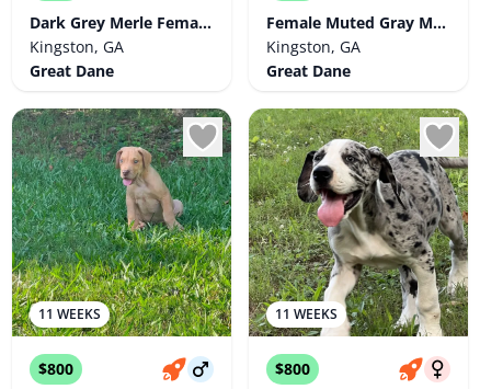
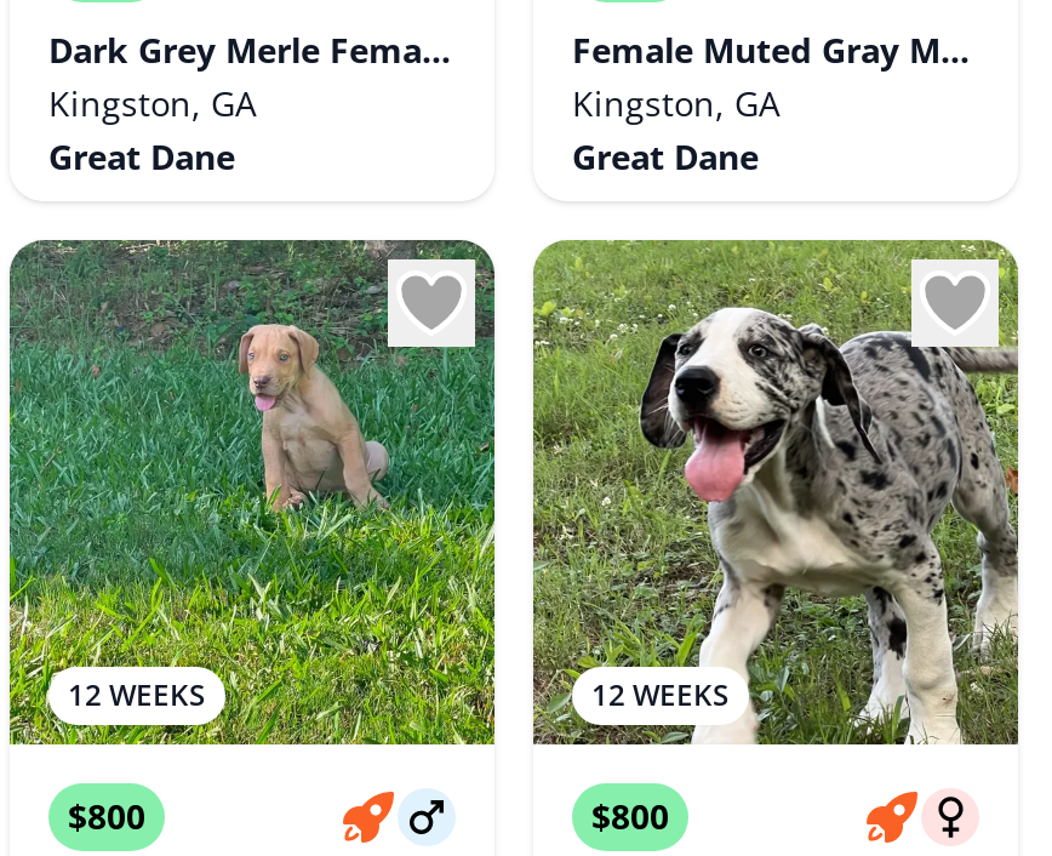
[38,304,101,323] 11 WEEKS -> [68,673,206,714] 12 WEEKS
[275,304,338,323] 11 WEEKS -> [591,673,730,714] 12 WEEKS

